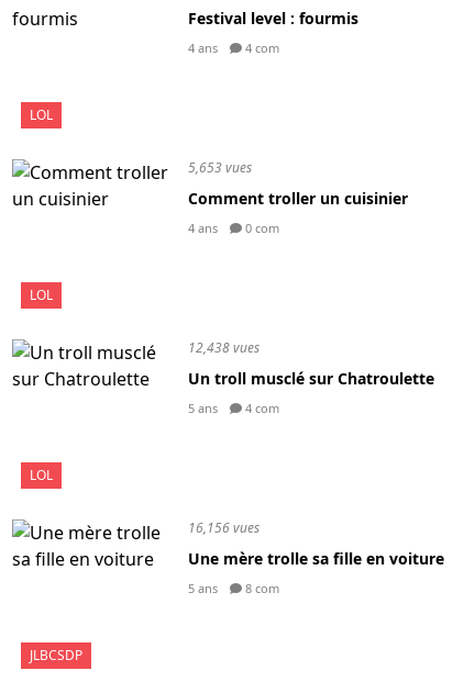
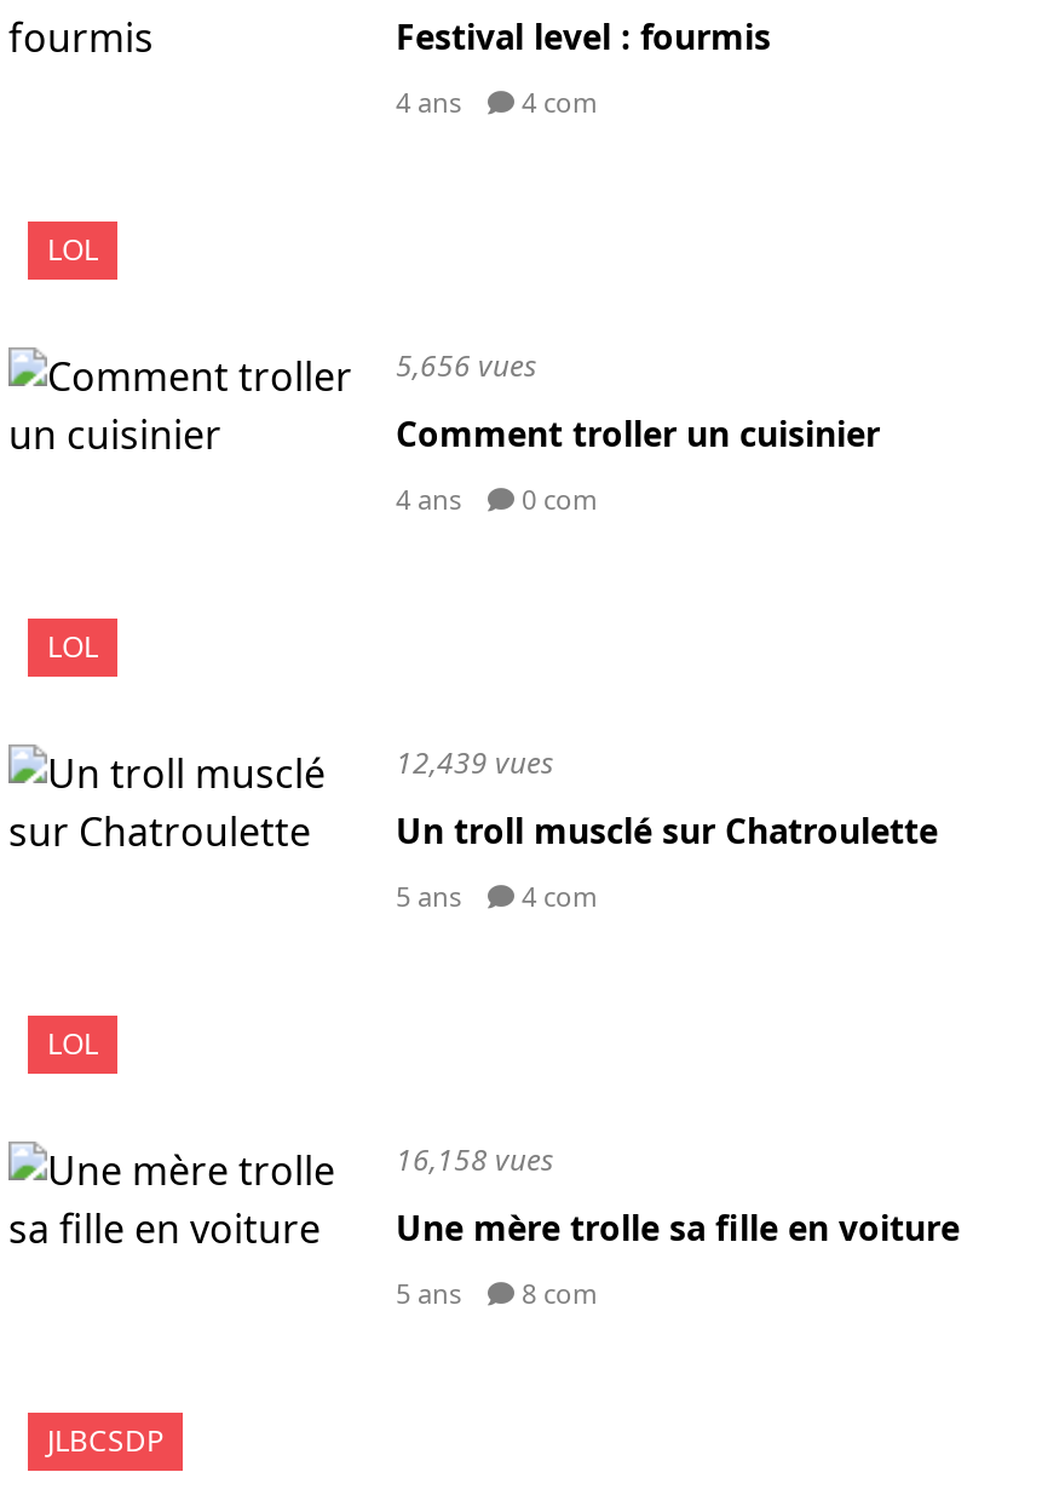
[188,158,252,177] 5,653 vues -> [396,345,536,386] 5,656 vues
[188,338,259,357] 12,438 vues -> [396,742,553,783] 12,439 vues
[188,518,259,537] 16,156 vues -> [396,1139,553,1180] 16,158 vues

